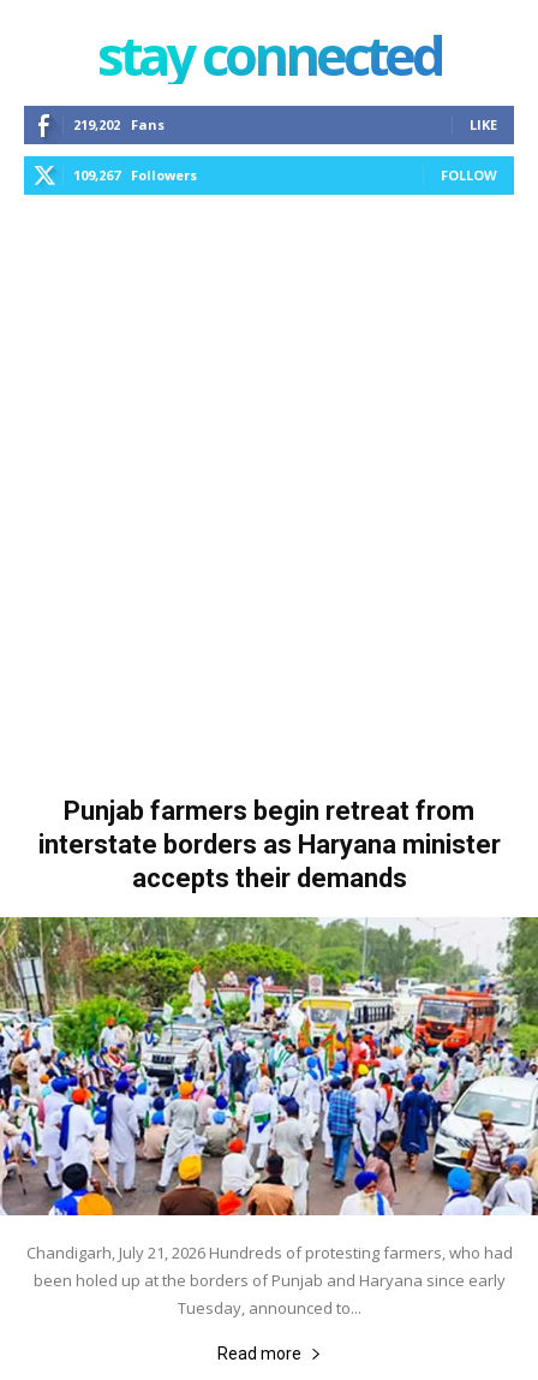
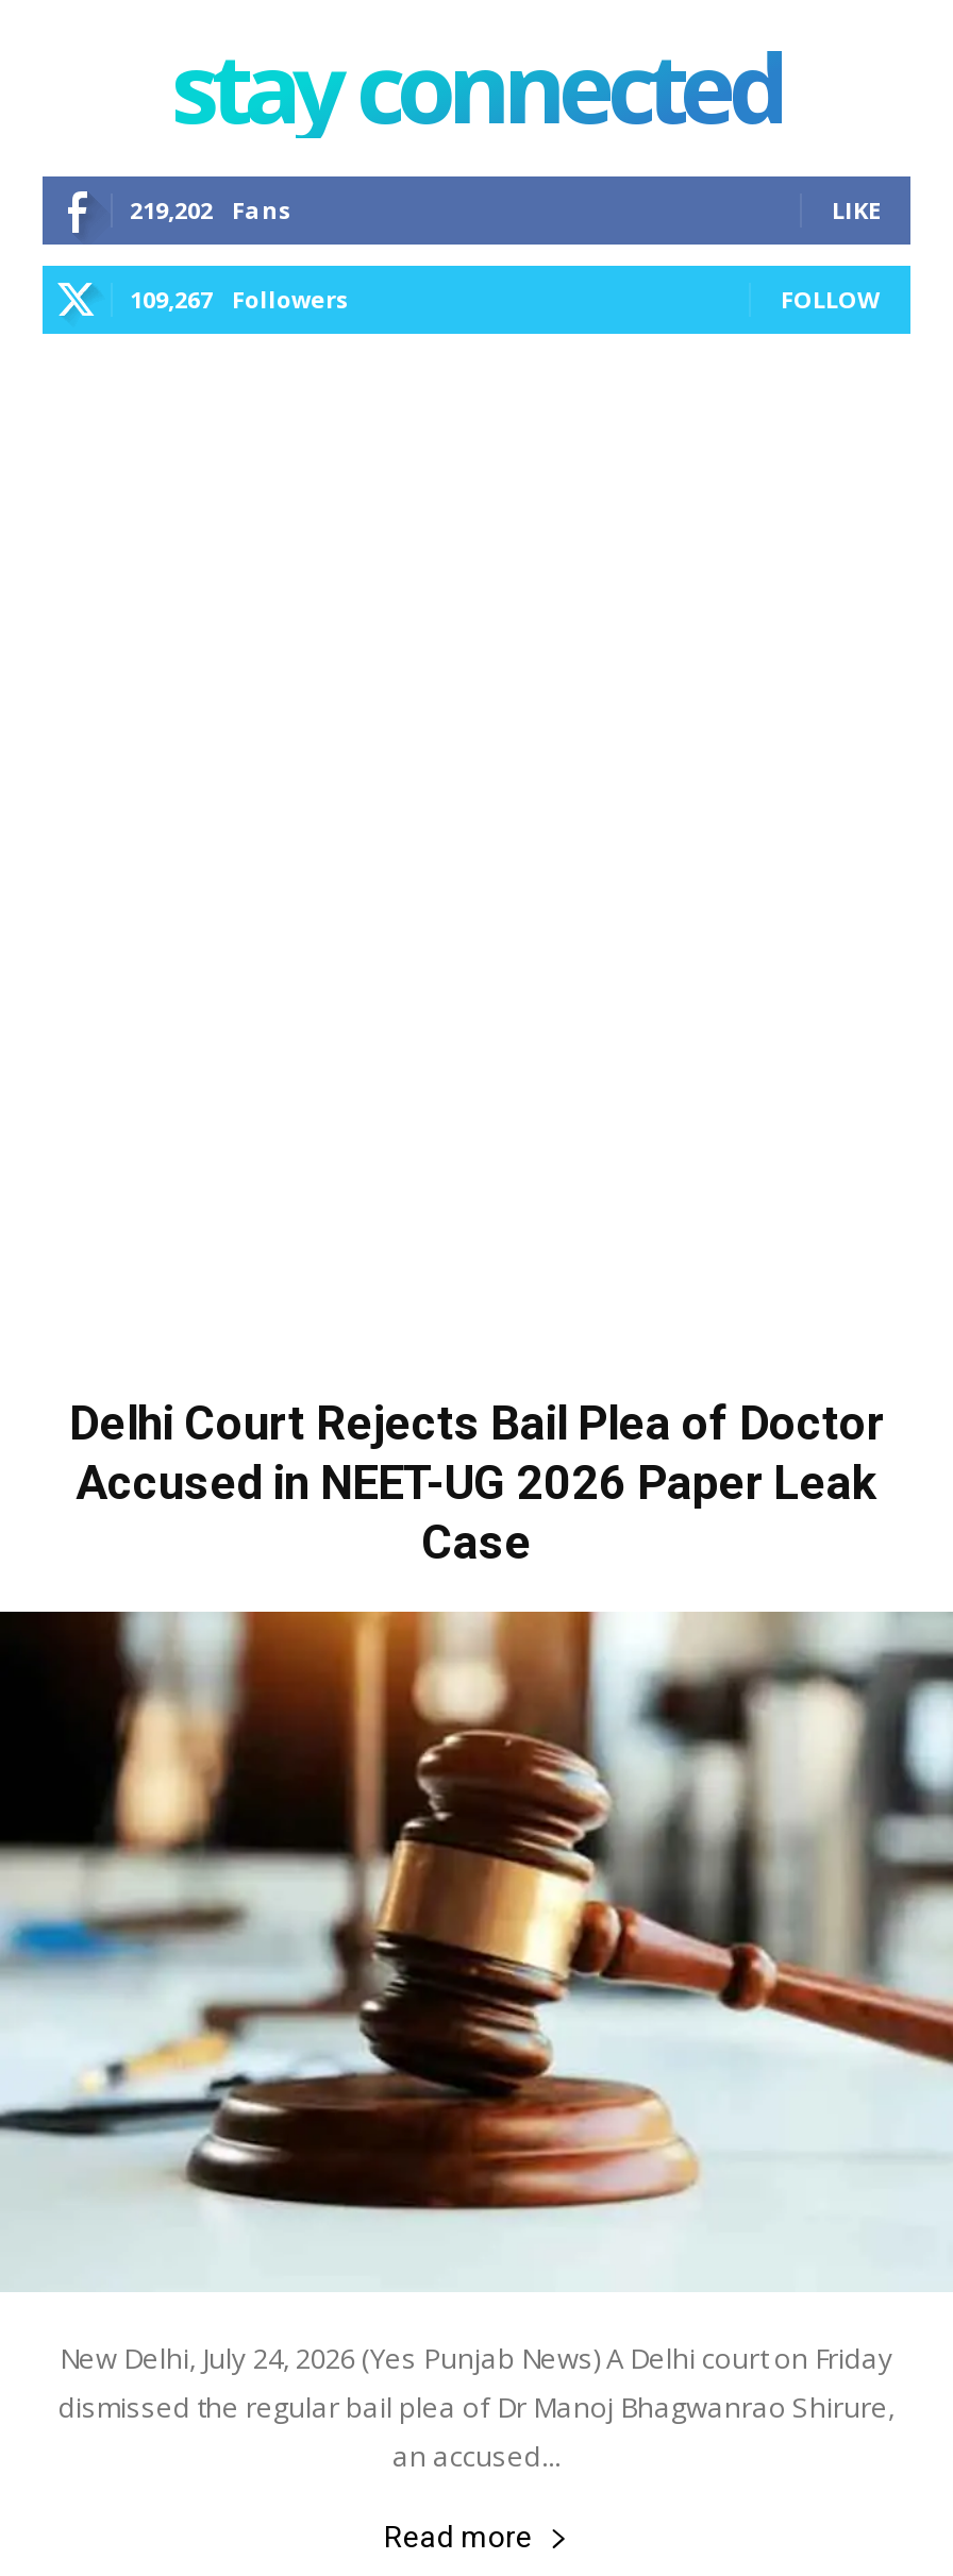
[38,796,500,893] Punjab farmers begin retreat from | interstate borders as Haryana minister | accepts their demands -> [69,1397,884,1569] Delhi Court Rejects Bail Plea of Doctor | Accused in NEET-UG 2026 Paper Leak | Case
[4,916,534,1319] [image] | Chandigarh, July 21, 2026 Hundreds of protesting farmers, who had | been holed up at the borders of Punjab and Haryana since early | Tuesday, announced to... -> [6,1610,947,2475] [image] | New Delhi, July 24, 2026 (Yes Punjab News) A Delhi court on Friday | dismissed the regular bail plea of Dr Manoj Bhagwanrao Shirure, | an accused...

